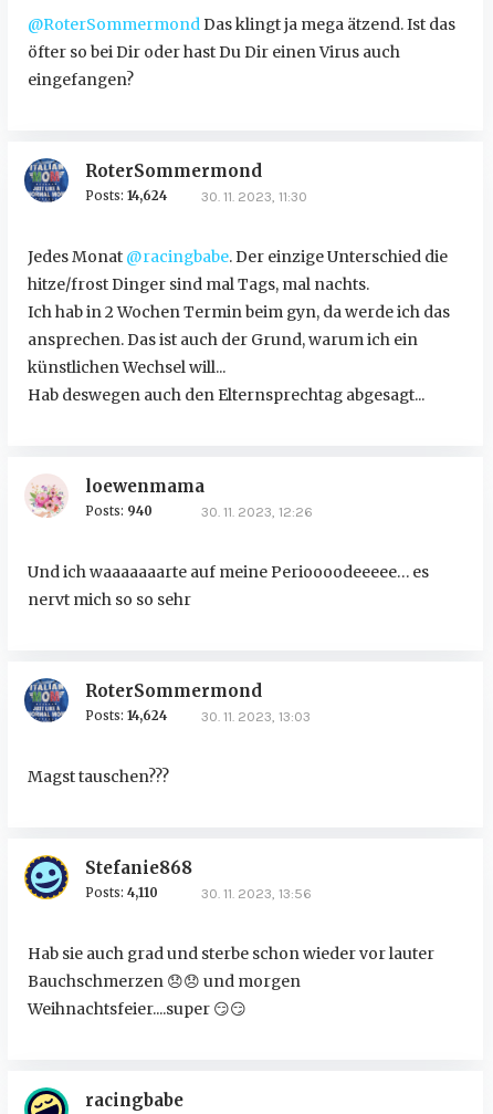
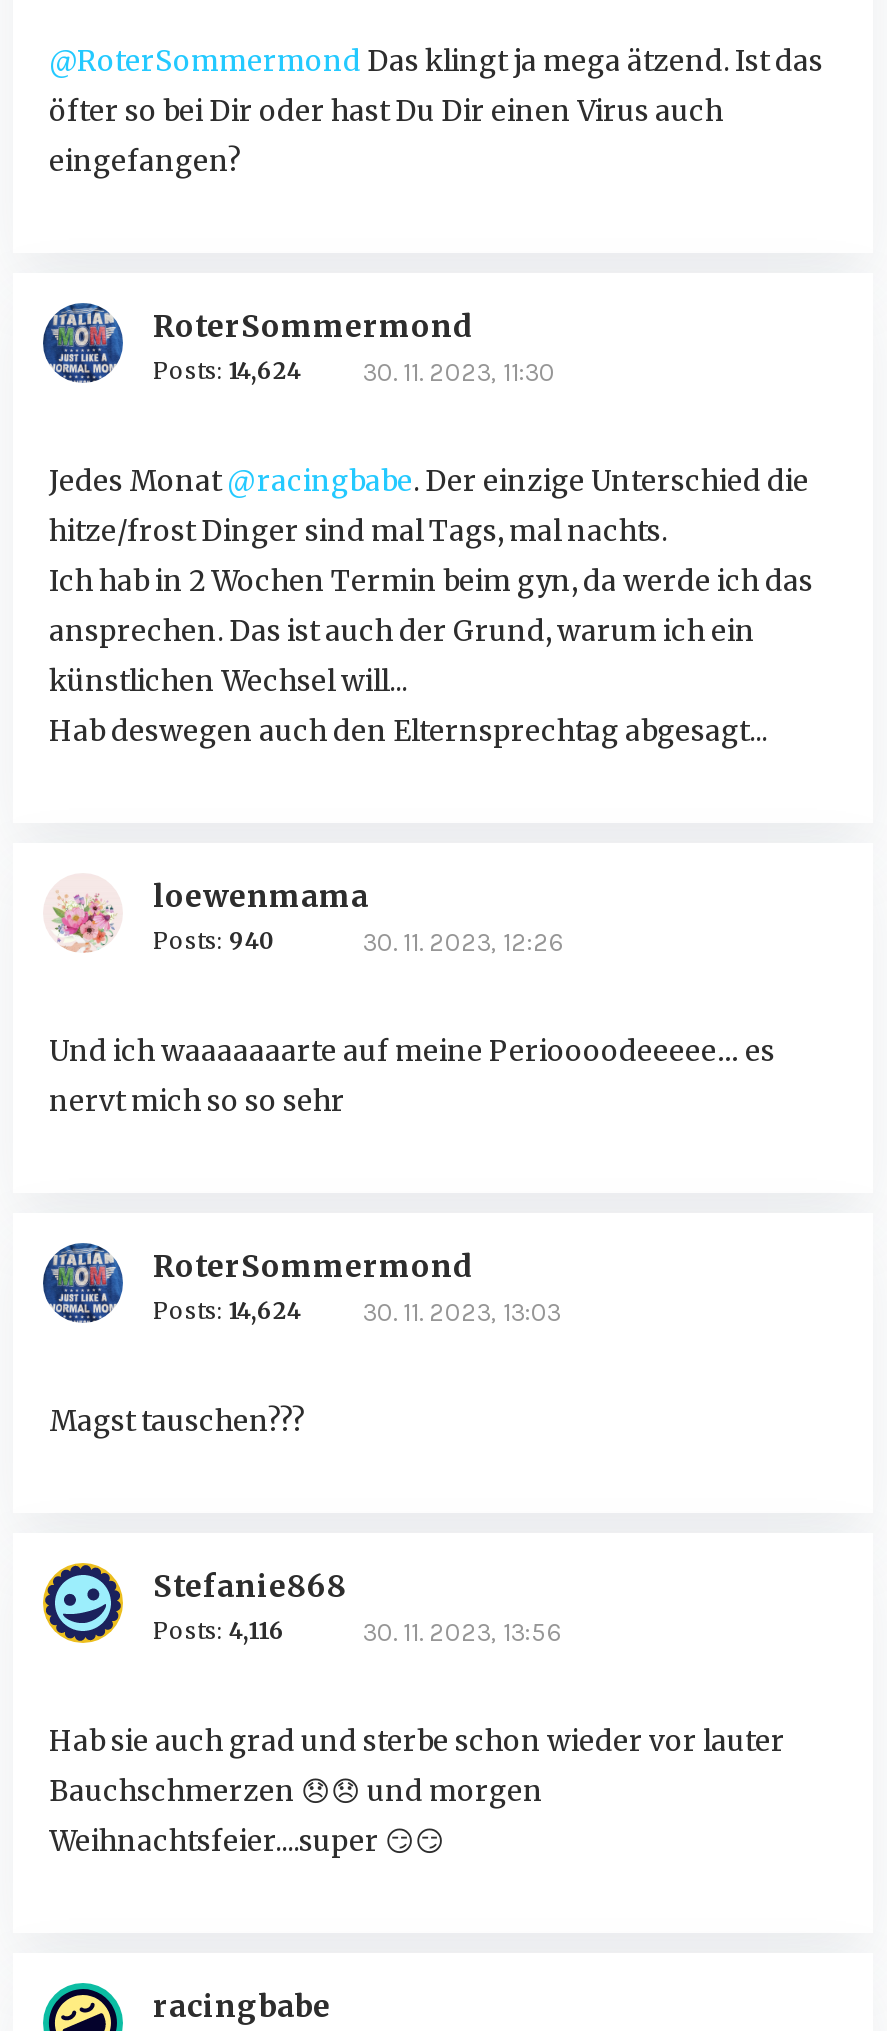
[85,885,158,900] Posts: 4,110 -> [153,1616,285,1644] Posts: 4,116

